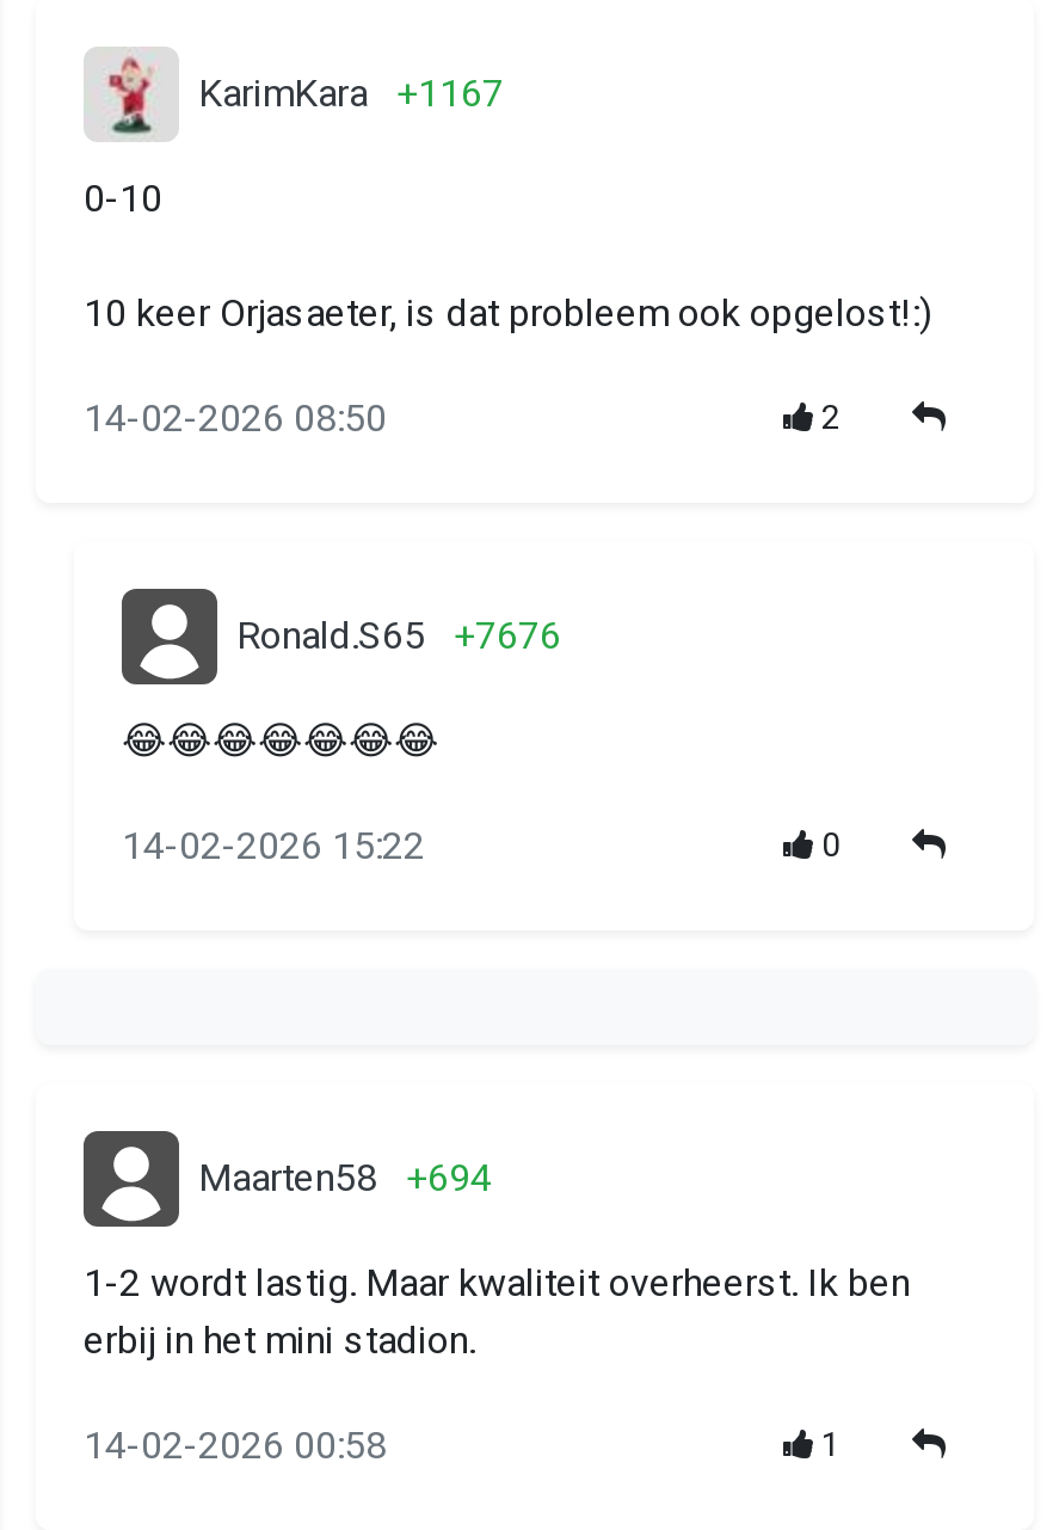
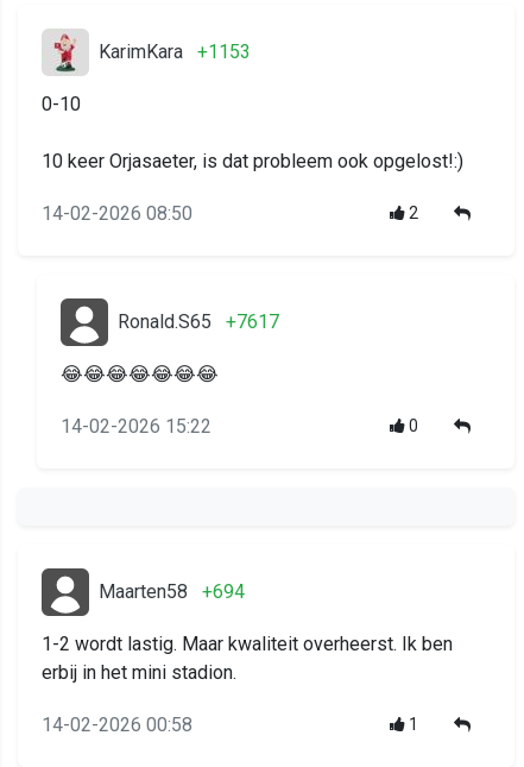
[198,71,504,117] KarimKara +1167 -> [99,41,251,64] KarimKara +1153
[236,614,561,659] Ronald.S65 +7676 -> [118,311,279,333] Ronald.S65 +7617

